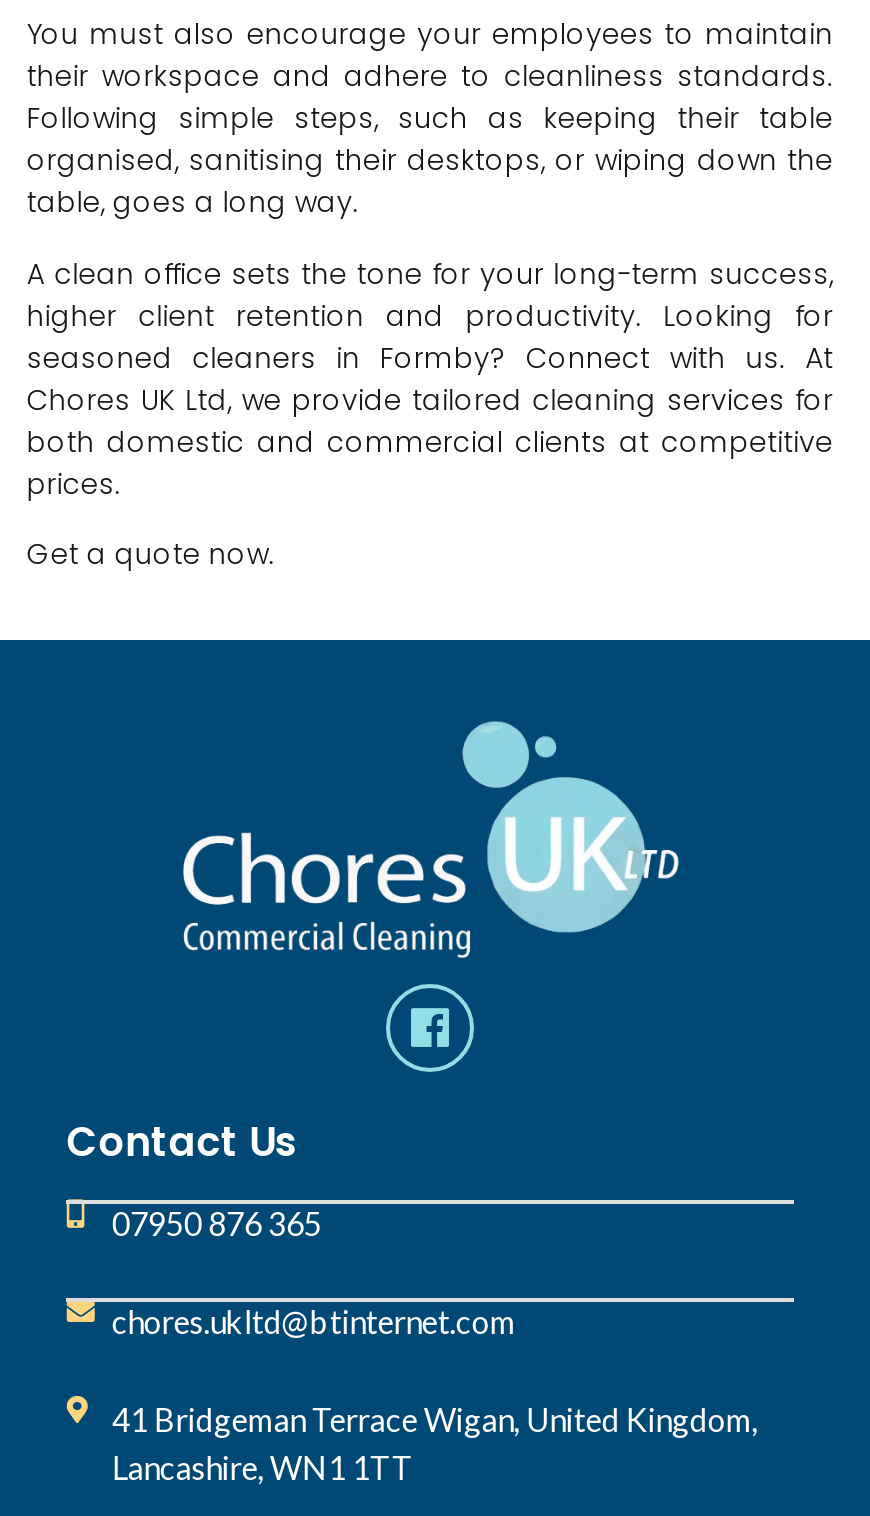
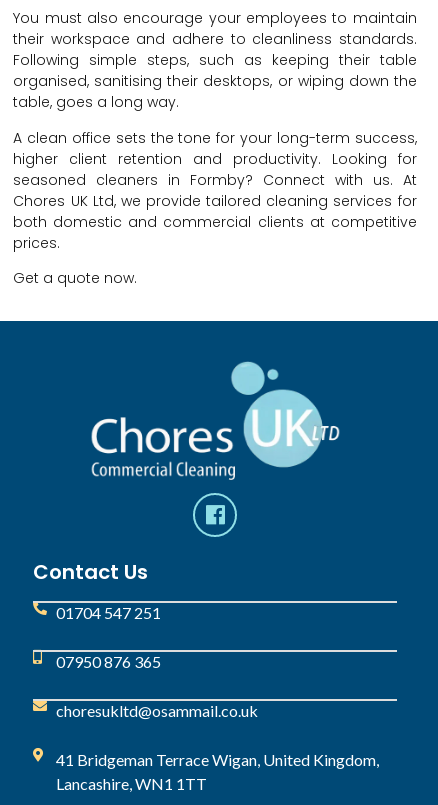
none -> [56,603,161,622] 01704 547 251
[112,1303,516,1341] chores.ukltd@btinternet.com -> [56,701,258,720] choresukltd@osammail.co.uk

